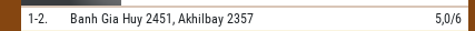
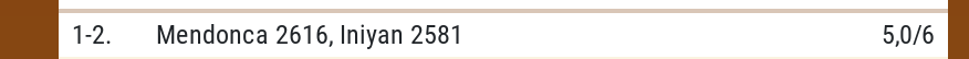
[70,11,254,27] Banh Gia Huy 2451, Akhilbay 2357 -> [156,20,463,50] Mendonca 2616, Iniyan 2581

